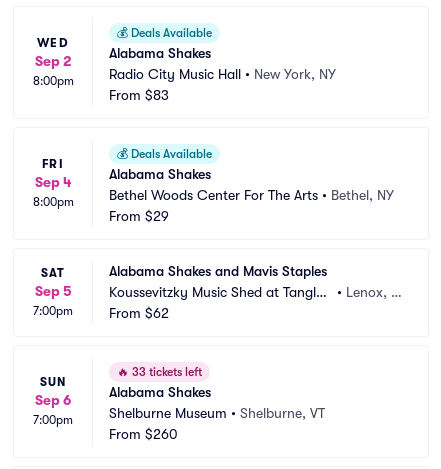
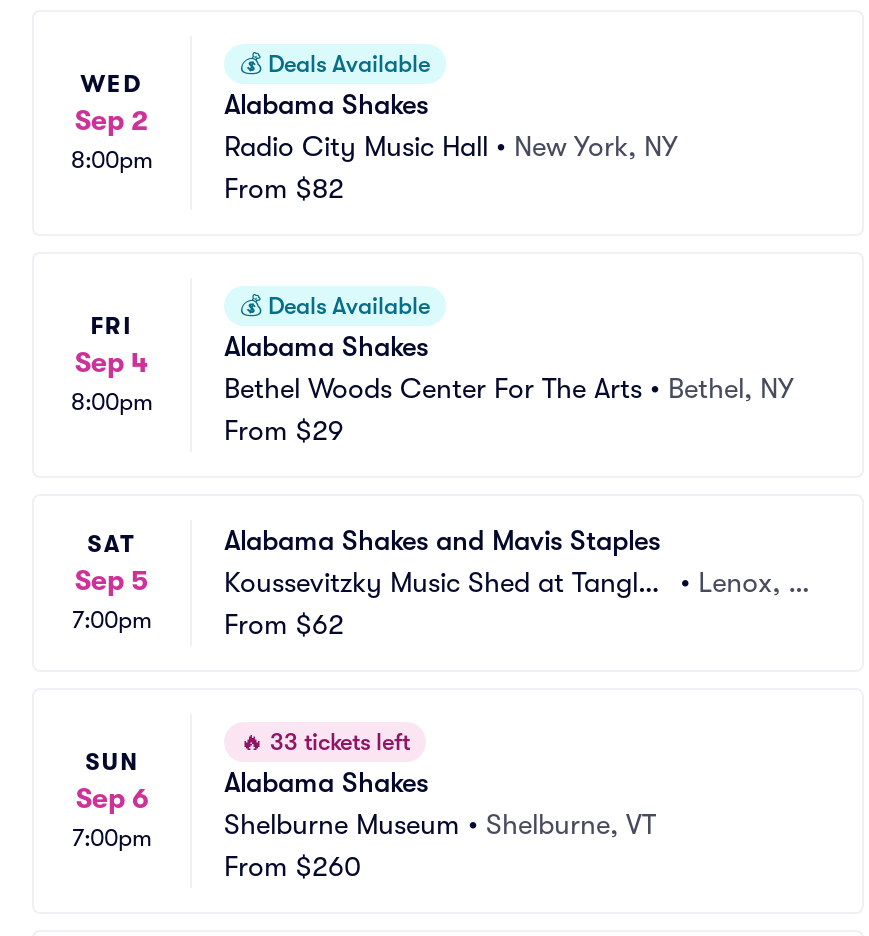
[109,87,169,103] From $83 -> [224,172,344,204] From $82

